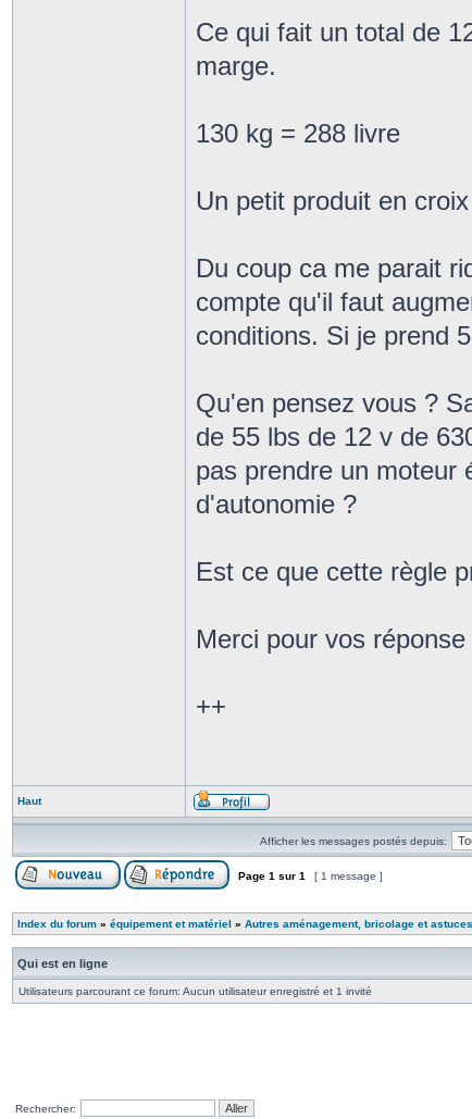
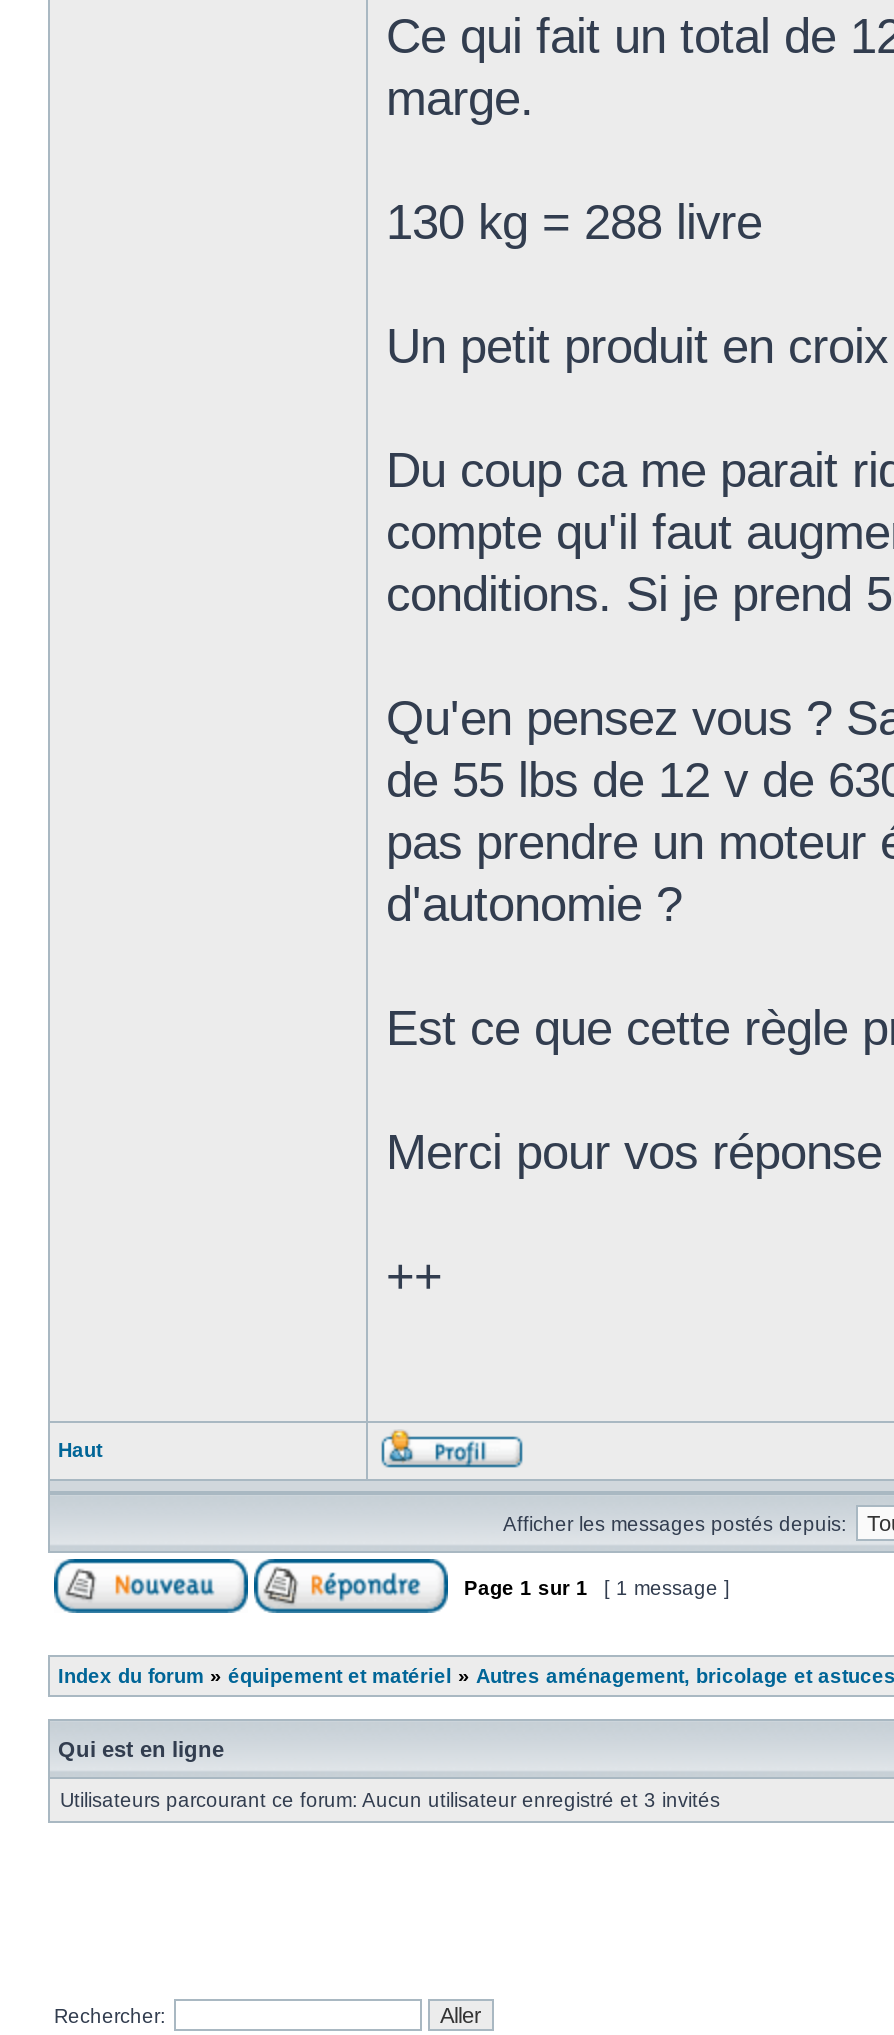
[18,985,372,997] Utilisateurs parcourant ce forum: Aucun utilisateur enregistré et 1 invité -> [60,1789,720,1811] Utilisateurs parcourant ce forum: Aucun utilisateur enregistré et 3 invités

